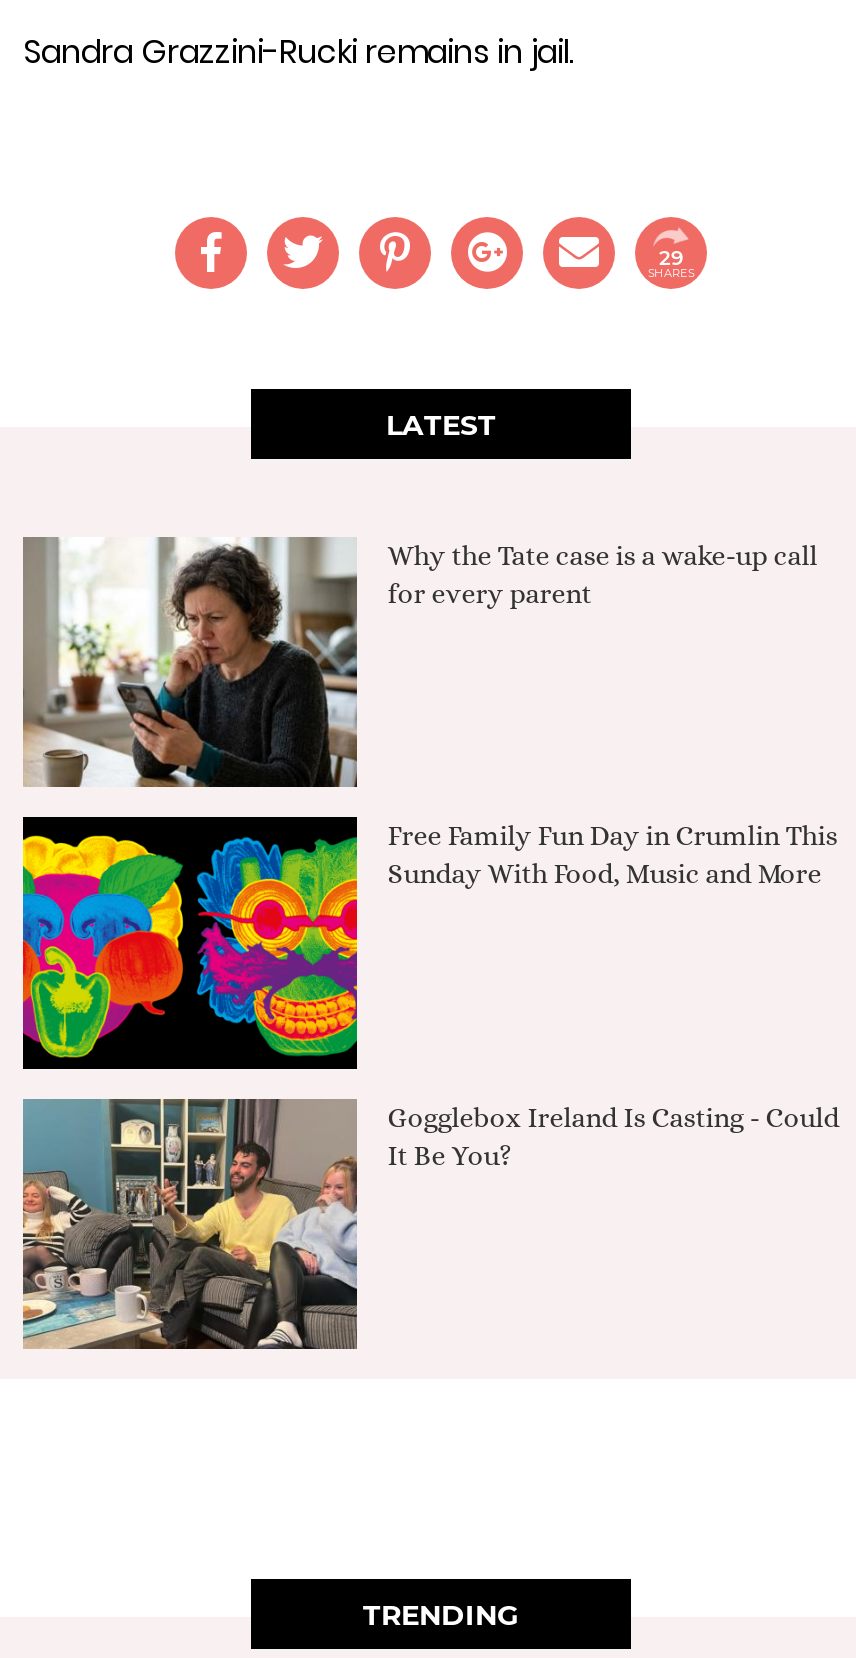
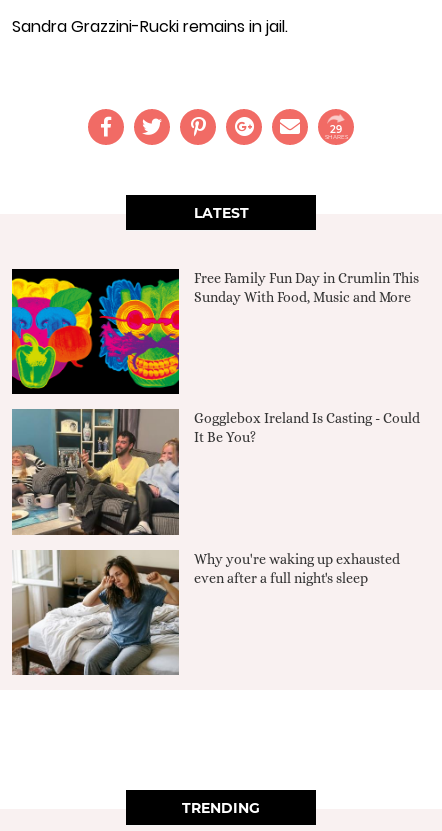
[21,537,817,789] [image] | Why the Tate case is a wake-up call | for every parent -> none
moved [21,820,839,1171] -> [11,270,420,445]: [image] | Free Family Fun Day in Crumlin This | Sunday With Food, Music and More | Gogglebox Ireland Is Casting - Could | It Be You?
moved [19,1095,361,1353] -> [10,408,181,537]: [image]
none -> [11,550,400,676] [image] | Why you're waking up exhausted | even after a full night's sleep

